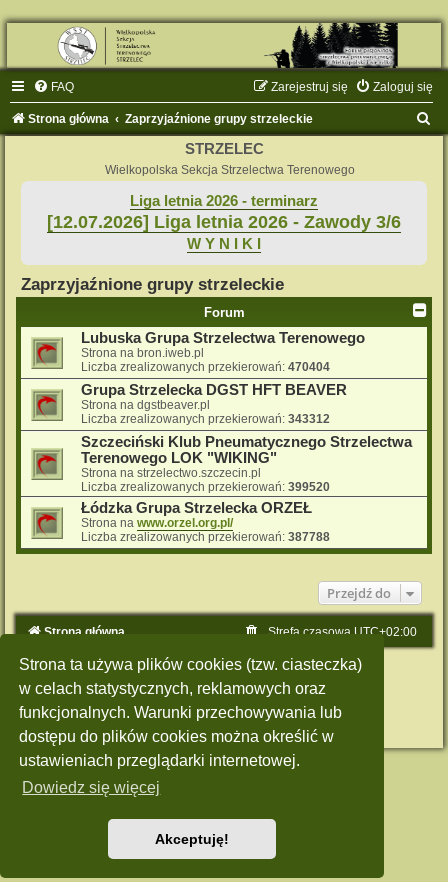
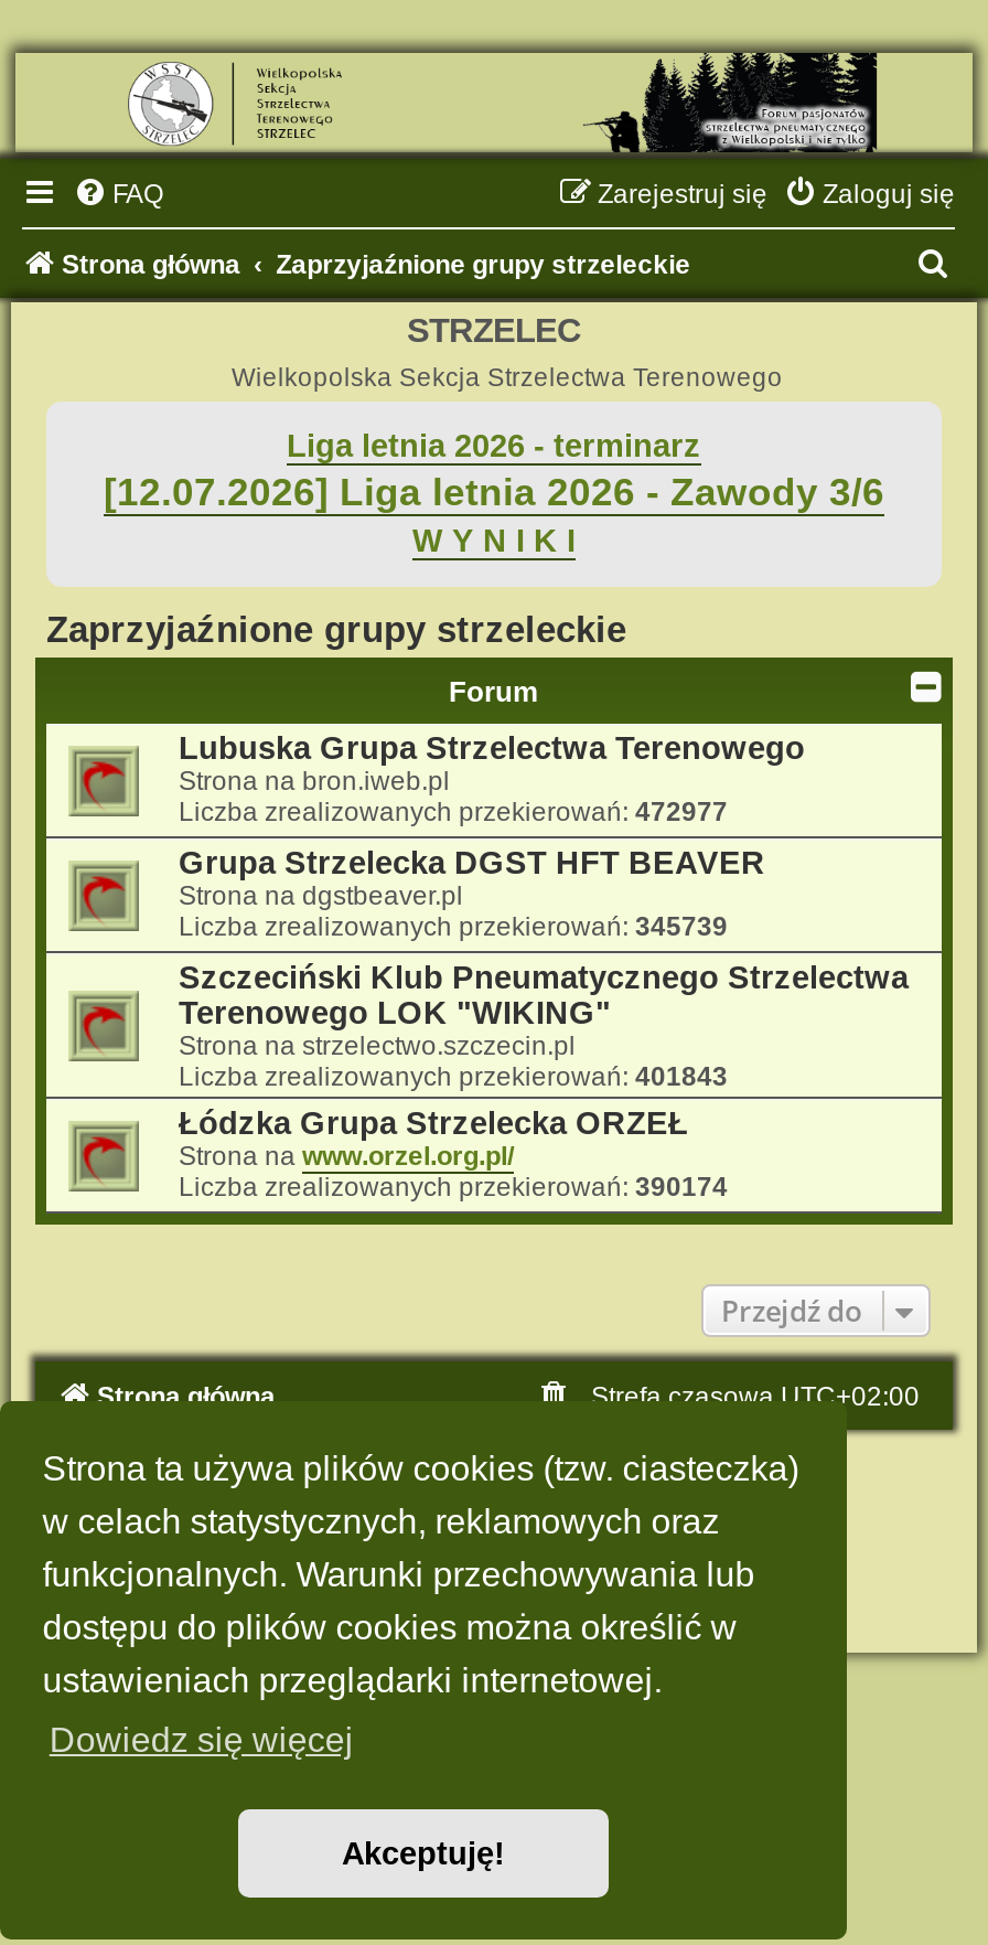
[81,360,330,374] Liczba zrealizowanych przekierowań: 470404 -> [179,798,728,829] Liczba zrealizowanych przekierowań: 472977
[81,412,330,426] Liczba zrealizowanych przekierowań: 343312 -> [179,912,728,943] Liczba zrealizowanych przekierowań: 345739
[81,480,330,494] Liczba zrealizowanych przekierowań: 399520 -> [179,1062,728,1093] Liczba zrealizowanych przekierowań: 401843
[81,530,330,544] Liczba zrealizowanych przekierowań: 387788 -> [179,1173,728,1204] Liczba zrealizowanych przekierowań: 390174

